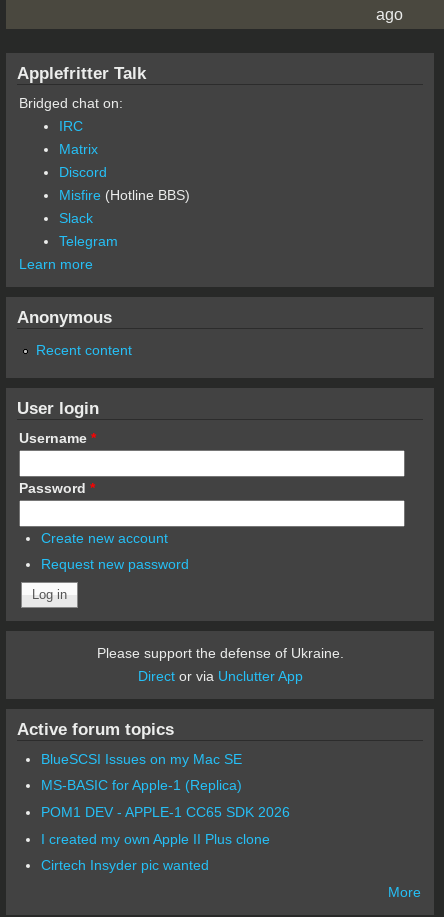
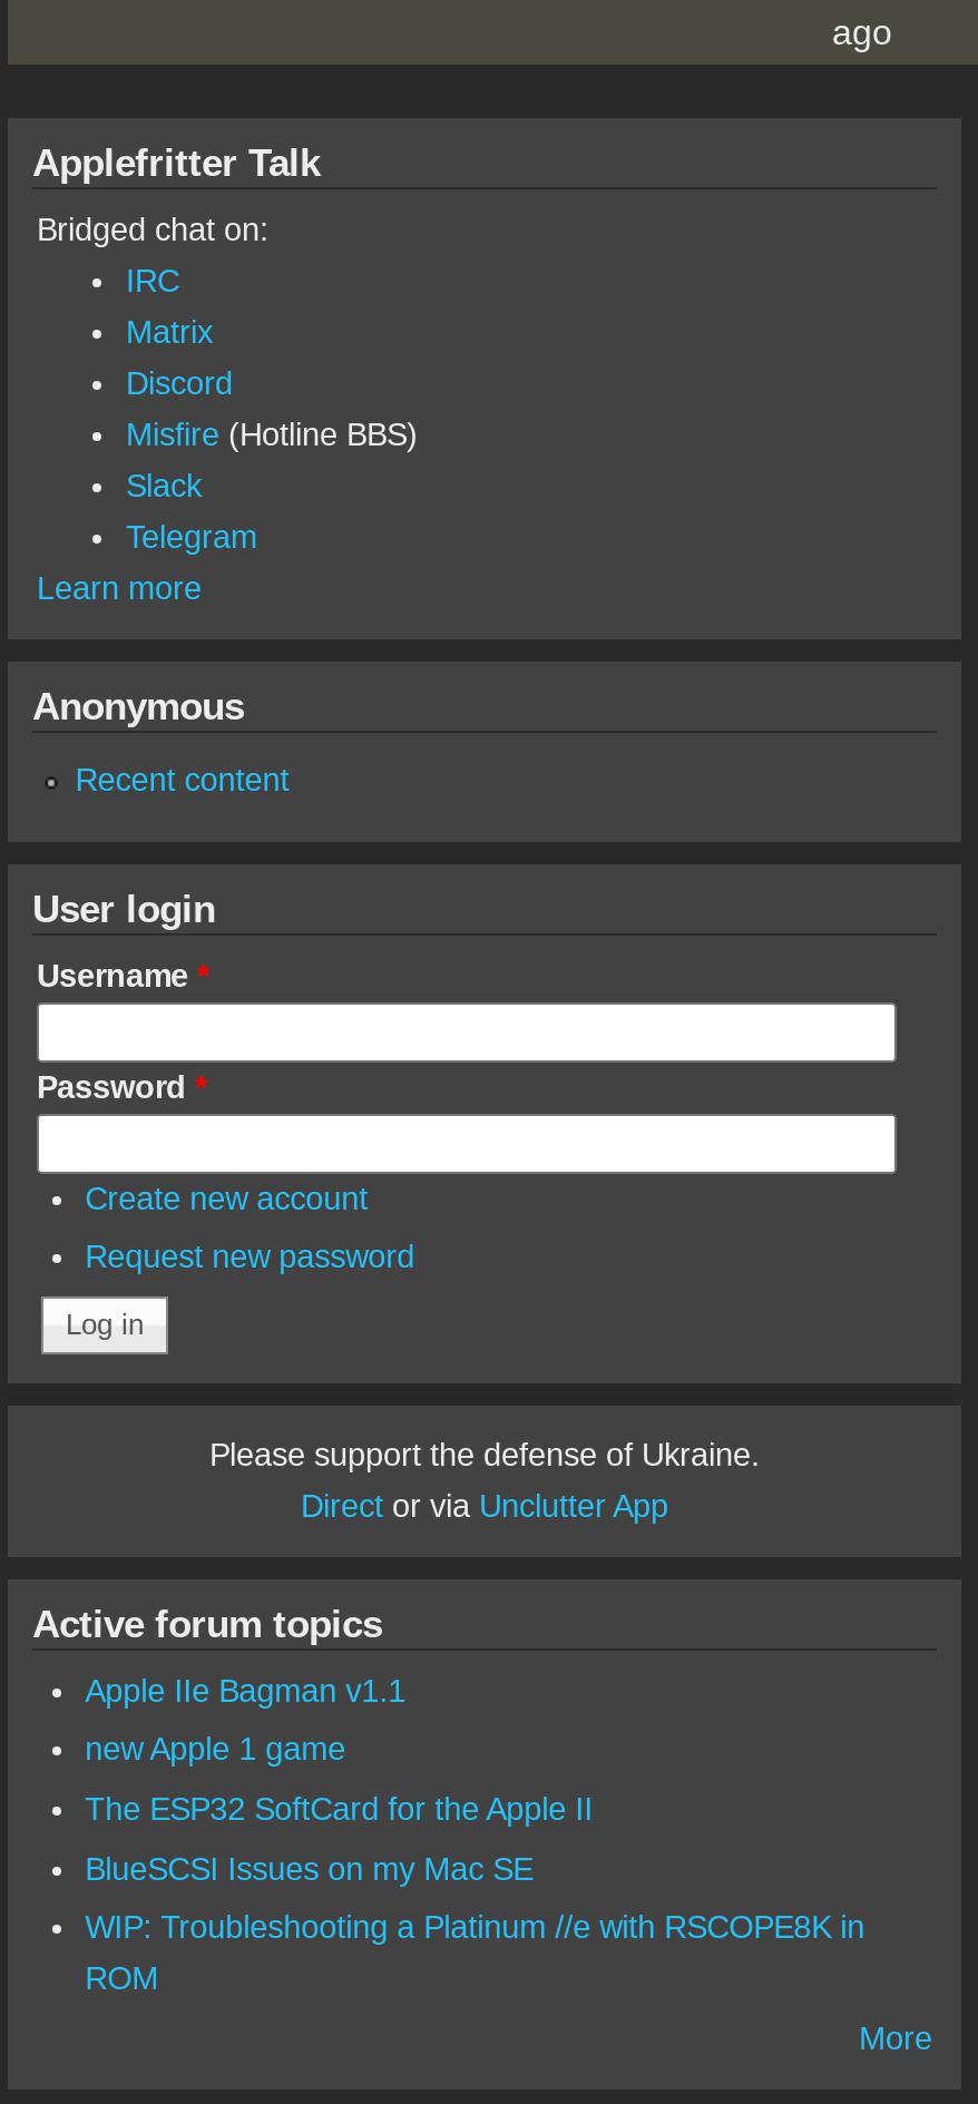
none -> [85,1672,593,1826] Apple IIe Bagman v1.1 | new Apple 1 game | The ESP32 SoftCard for the Apple II
moved [41,751,242,767] -> [85,1850,533,1886]: BlueSCSI Issues on my Mac SE
[41,777,290,873] MS-BASIC for Apple-1 (Replica) | POM1 DEV - APPLE-1 CC65 SDK 2026 | I created my own Apple II Plus clone | Cirtech Insyder pic wanted -> [85,1909,865,1996] WIP: Troubleshooting a Platinum //e with RSCOPE8K in | ROM

